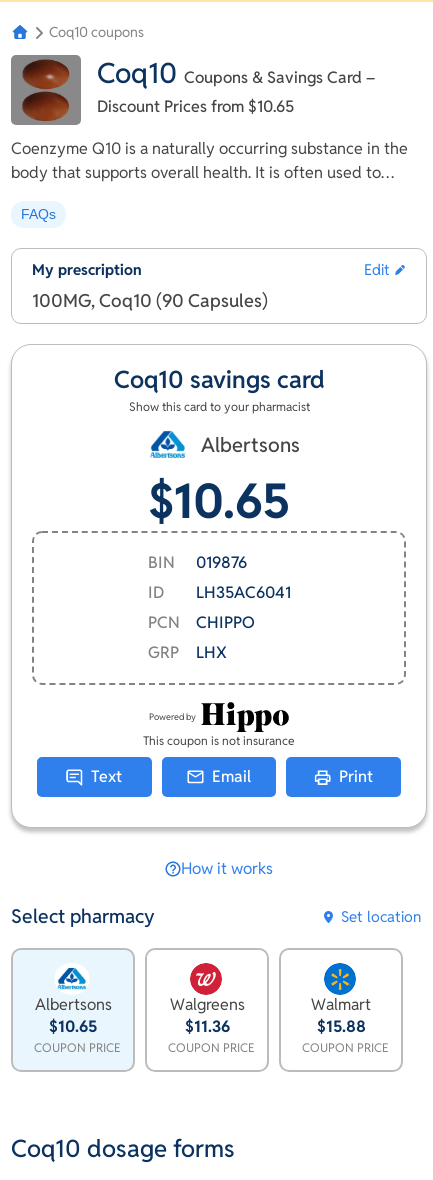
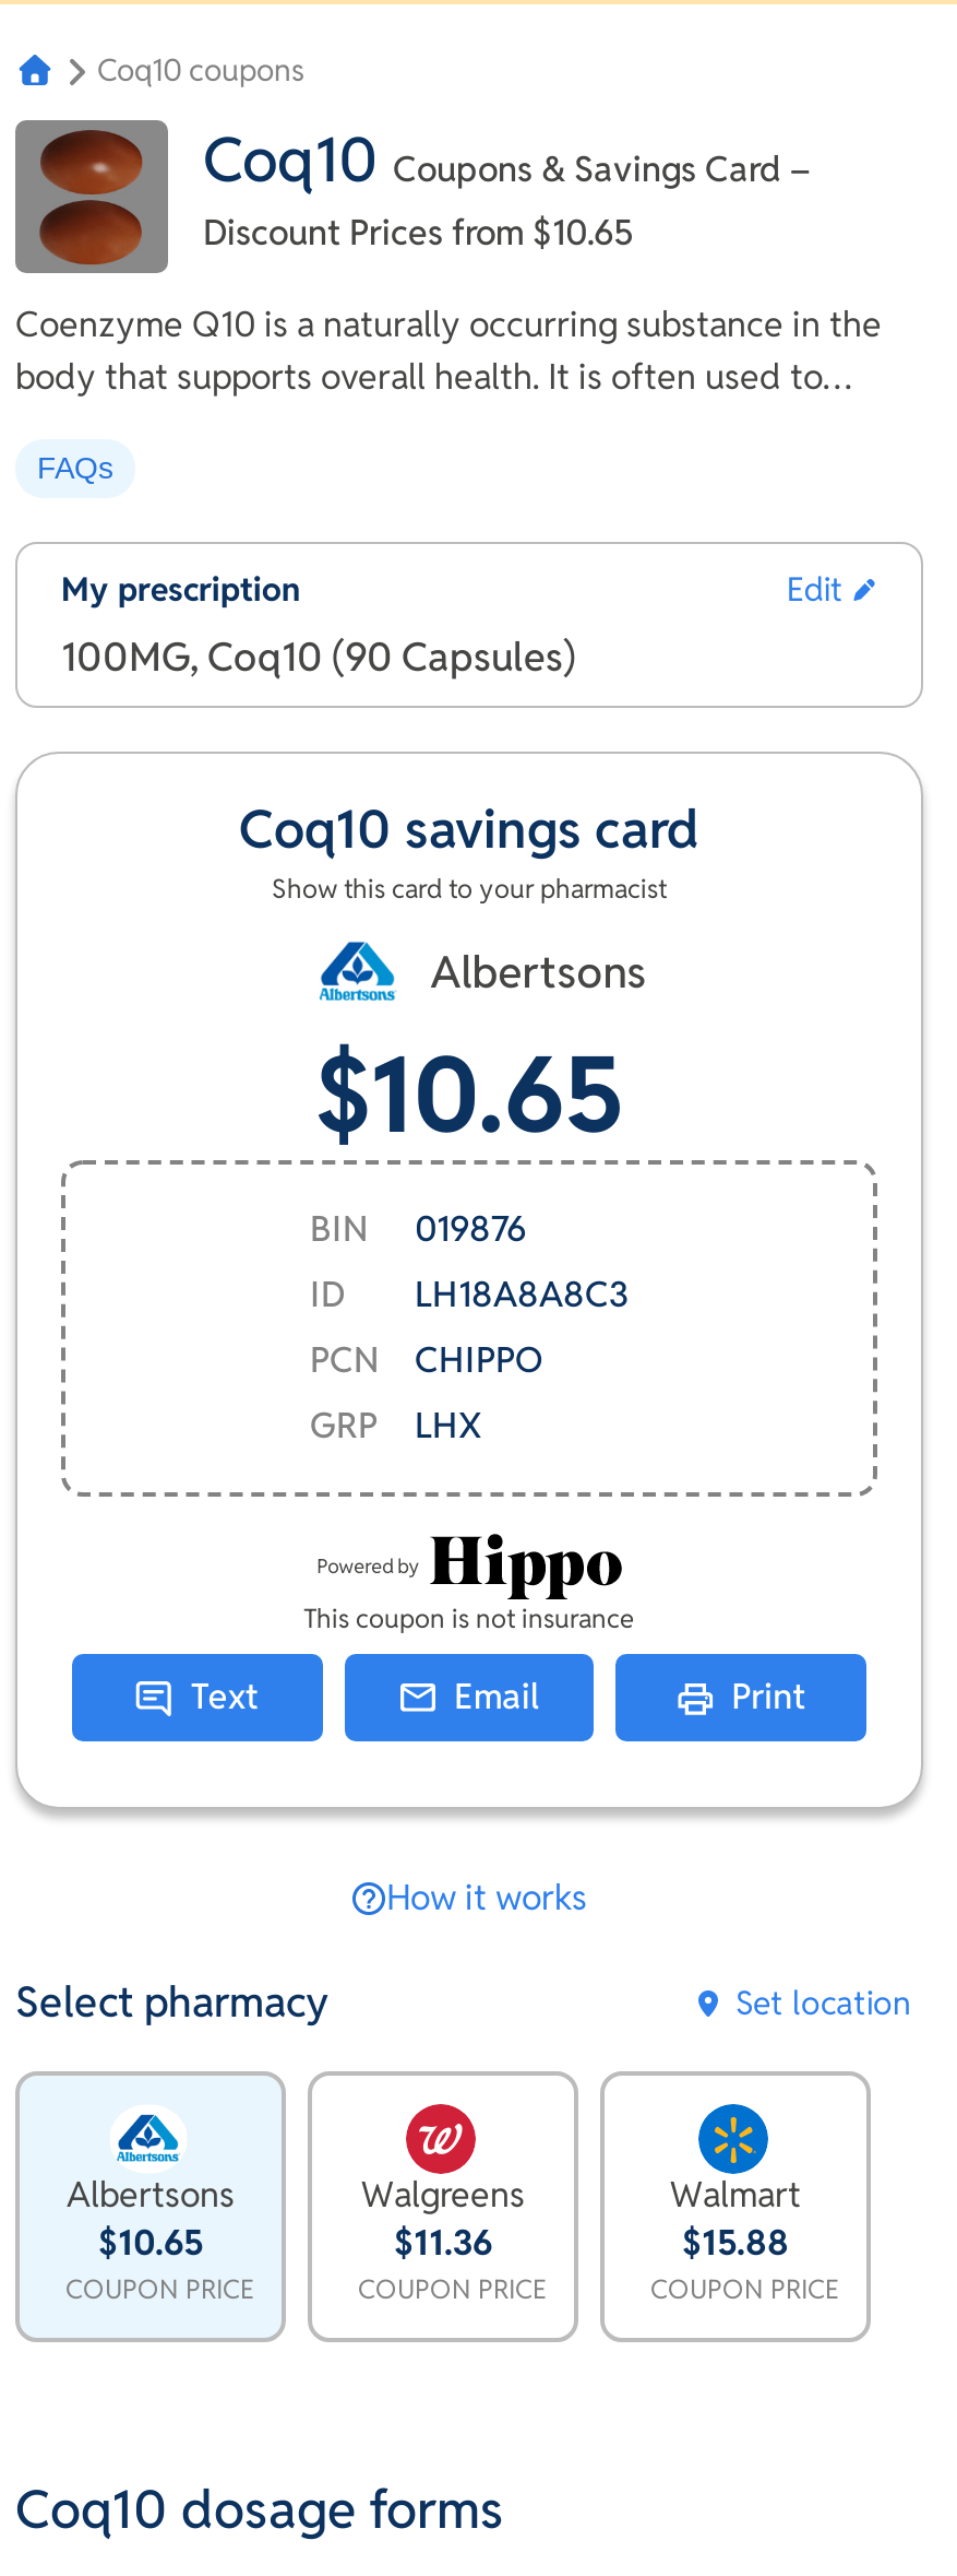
[147,582,290,603] ID LH35AC6041 -> [310,1272,629,1318] ID LH18A8A8C3

